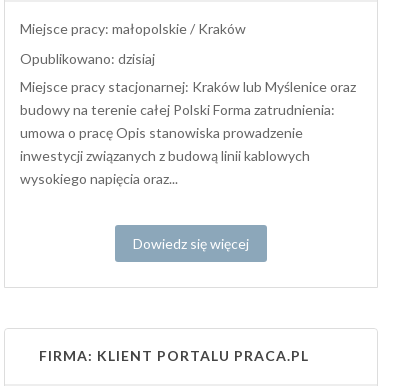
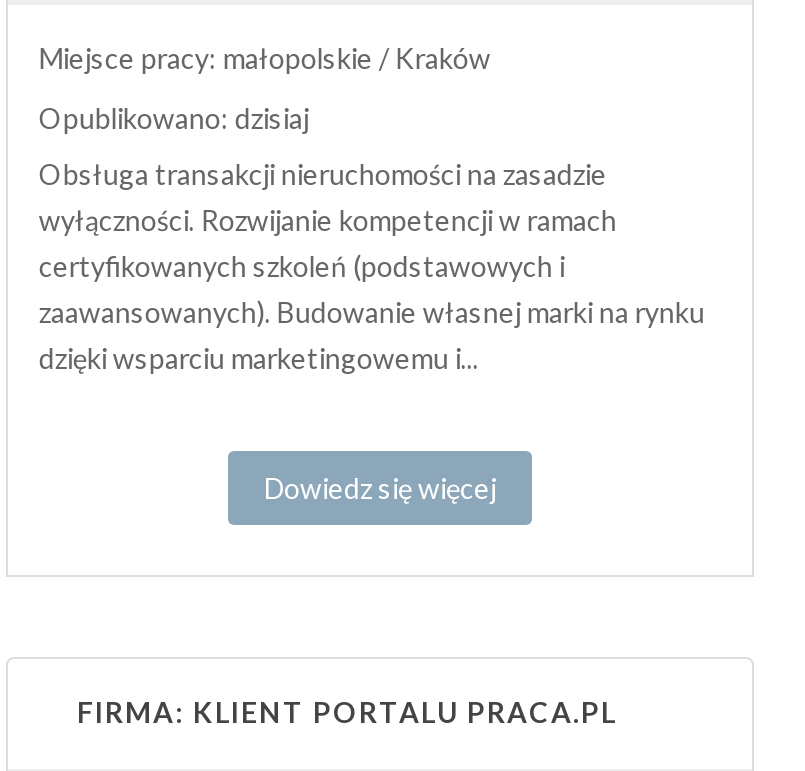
[20,78,356,187] Miejsce pracy stacjonarnej: Kraków lub Myślenice oraz | budowy na terenie całej Polski Forma zatrudnienia: | umowa o pracę Opis stanowiska prowadzenie | inwestycji związanych z budową linii kablowych | wysokiego napięcia oraz... -> [39,158,705,376] Obsługa transakcji nieruchomości na zasadzie | wyłączności. Rozwijanie kompetencji w ramach | certyfikowanych szkoleń (podstawowych i | zaawansowanych). Budowanie własnej marki na rynku | dzięki wsparciu marketingowemu i...

